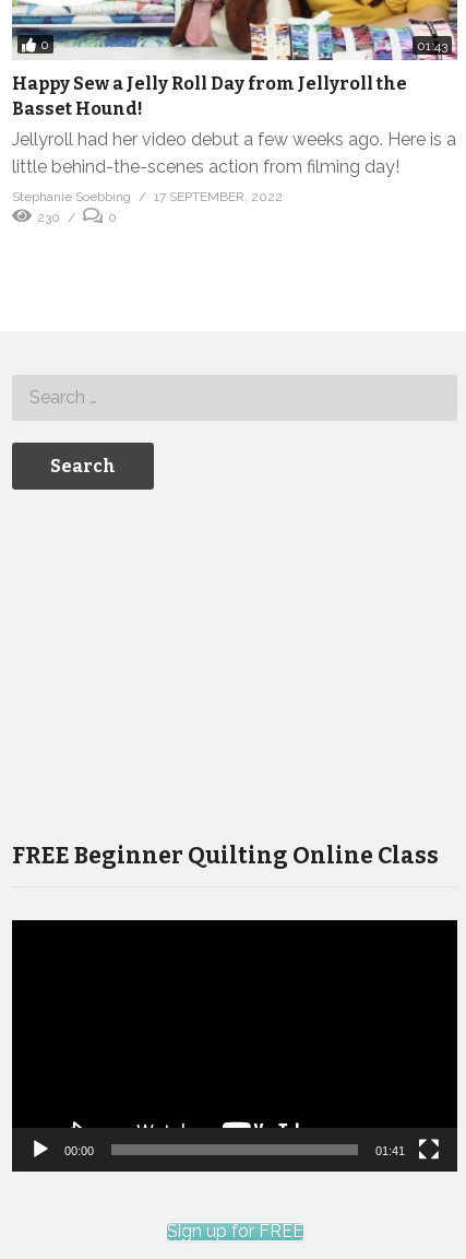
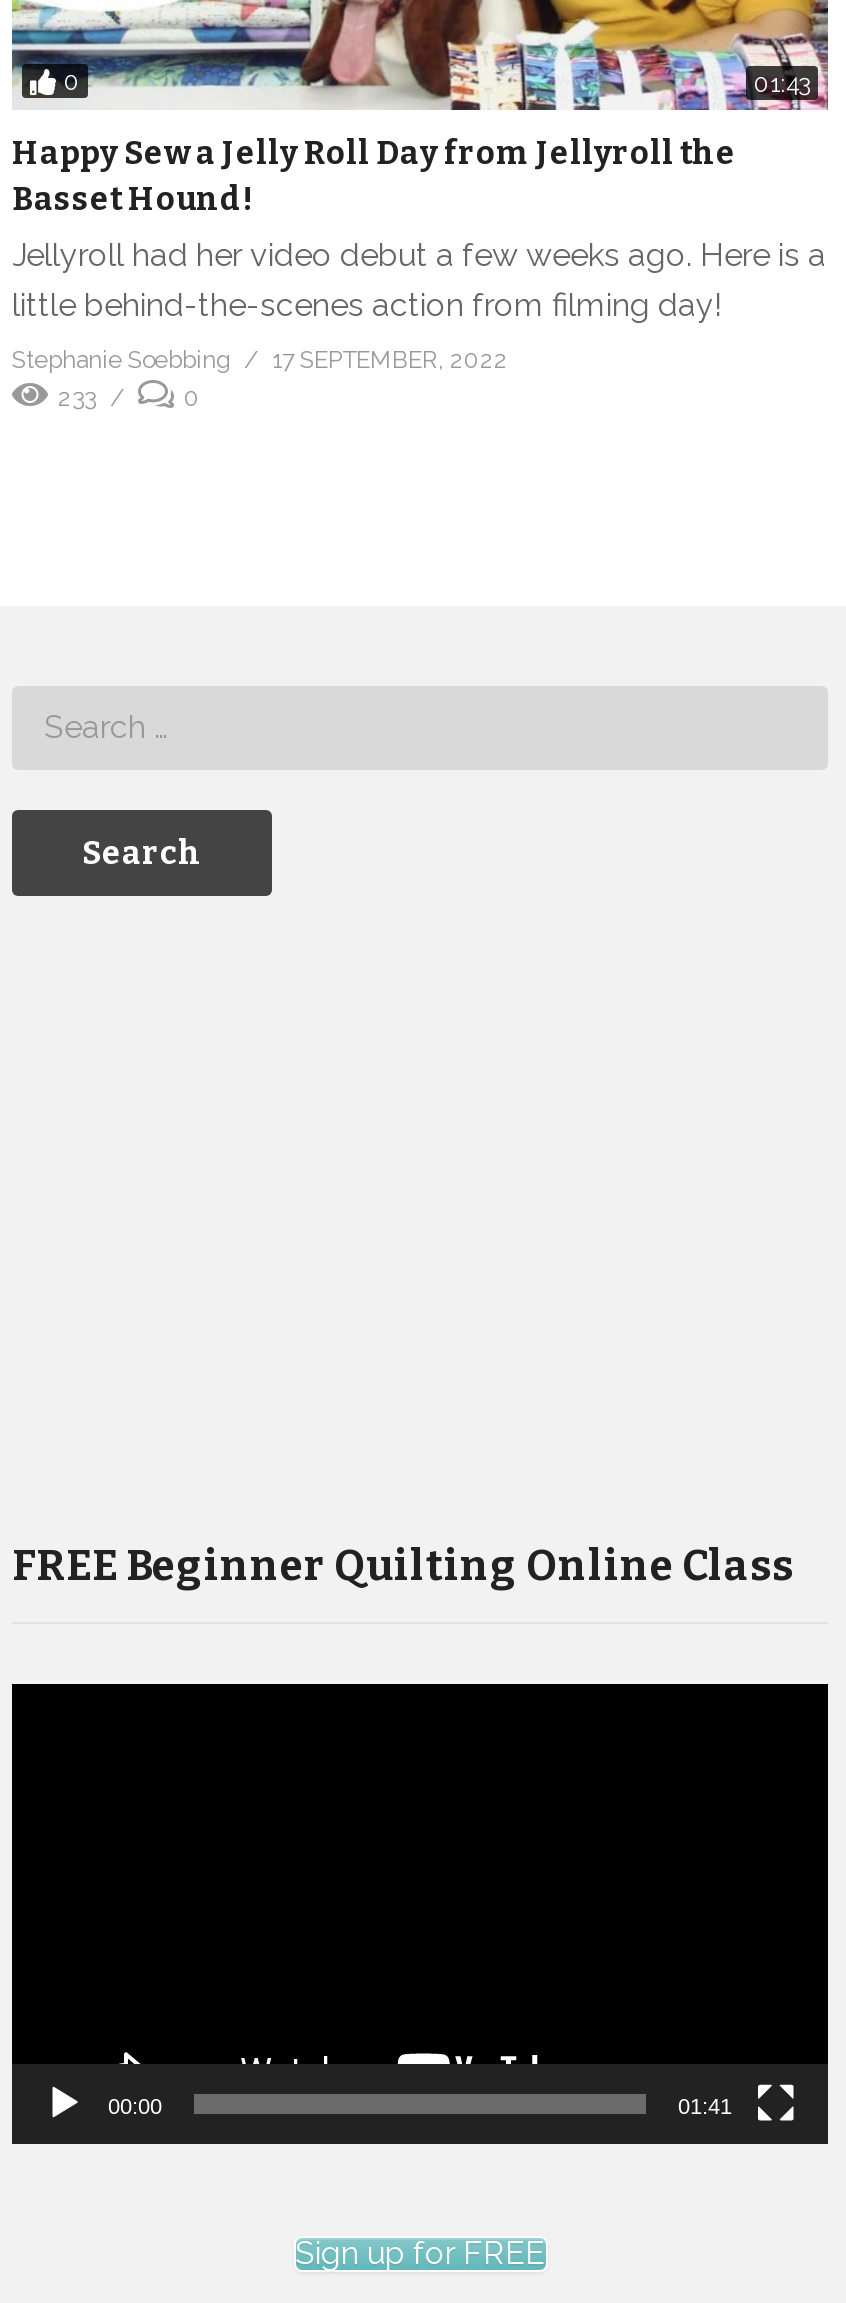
[37,209,60,225] 230 -> [58,383,96,411] 233

